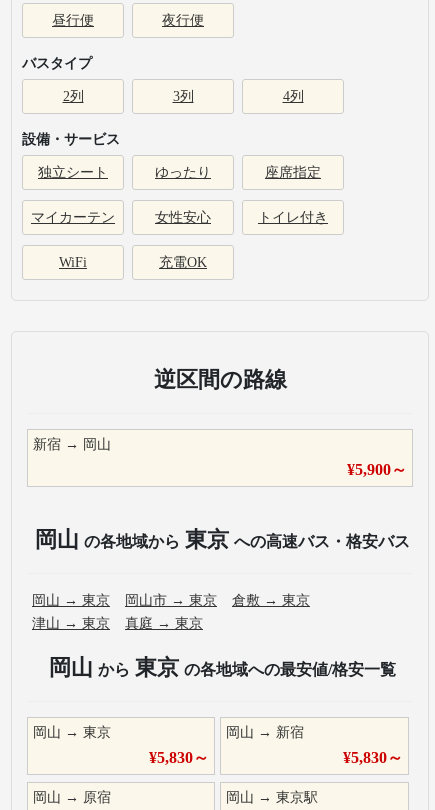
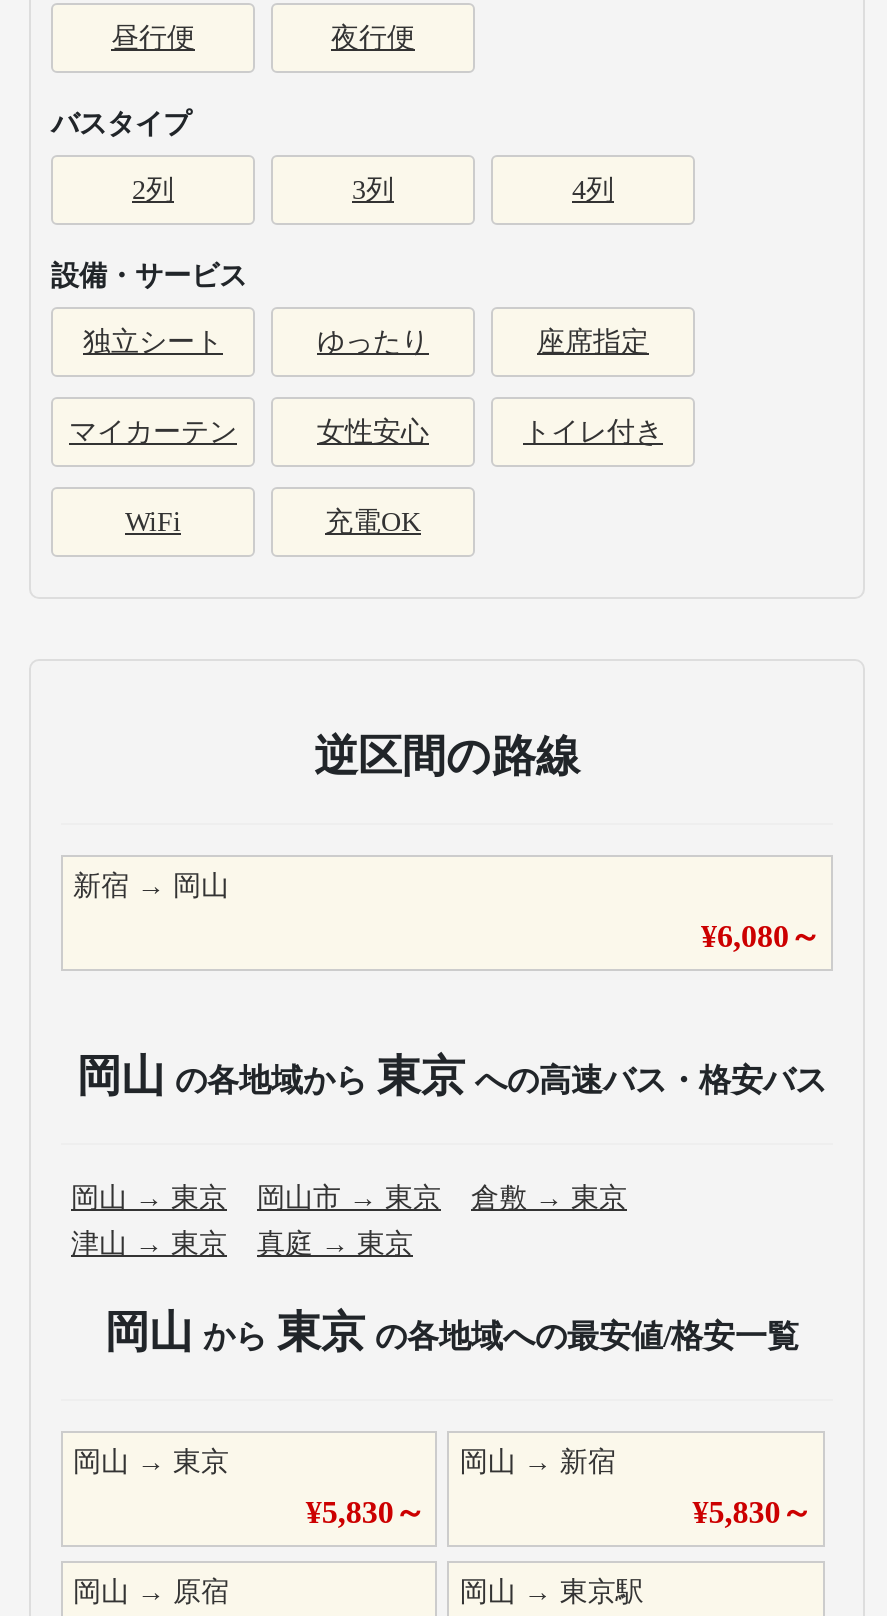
[347,461,407,478] ¥5,900～ -> [701,919,821,953] ¥6,080～

